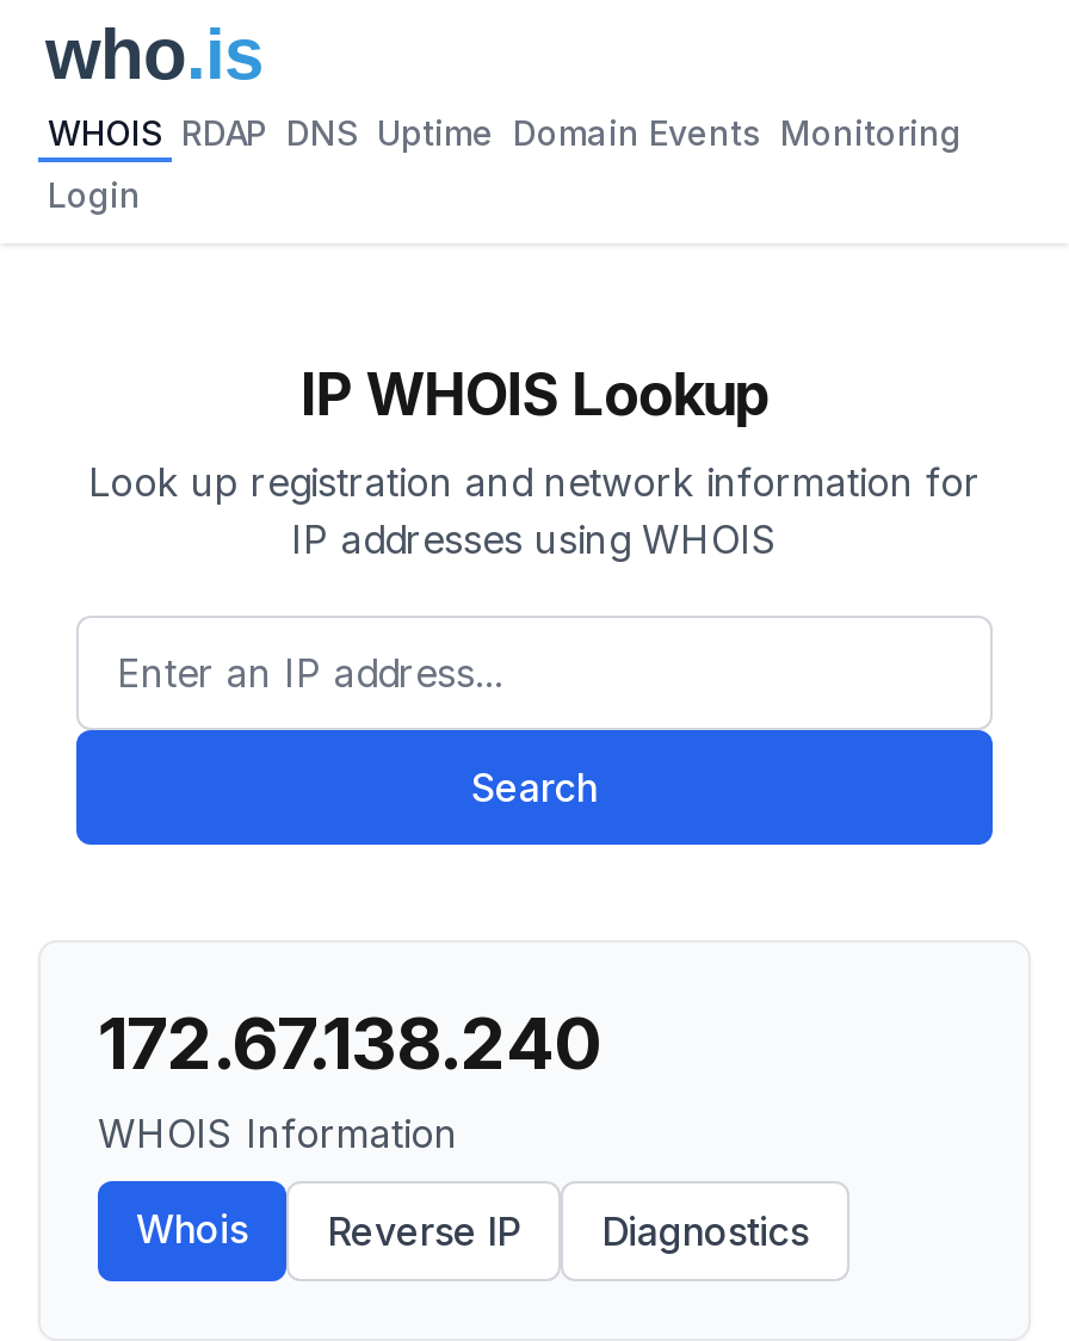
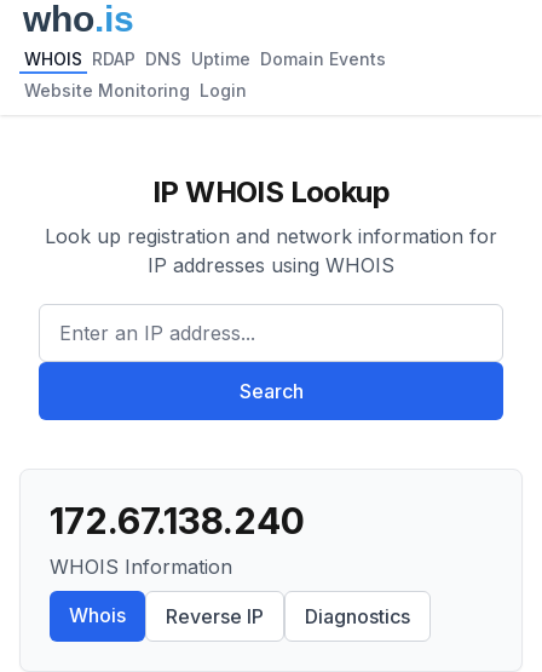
[48,112,962,153] WHOIS RDAP DNS Uptime Domain Events Monitoring -> [24,48,386,69] WHOIS RDAP DNS Uptime Domain Events
[48,174,141,215] Login -> [24,80,247,100] Website Monitoring Login

